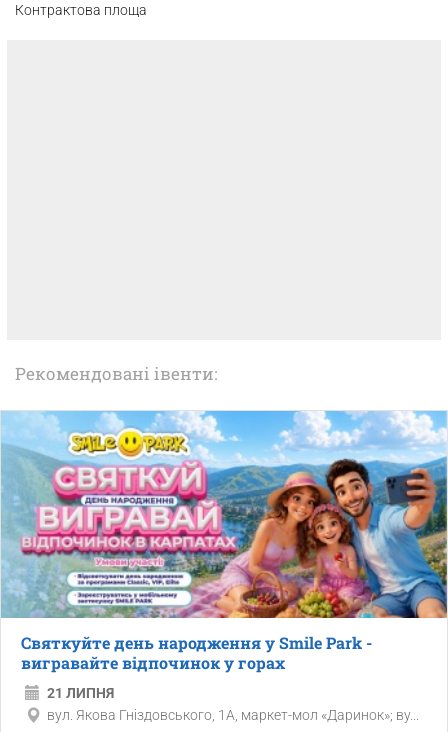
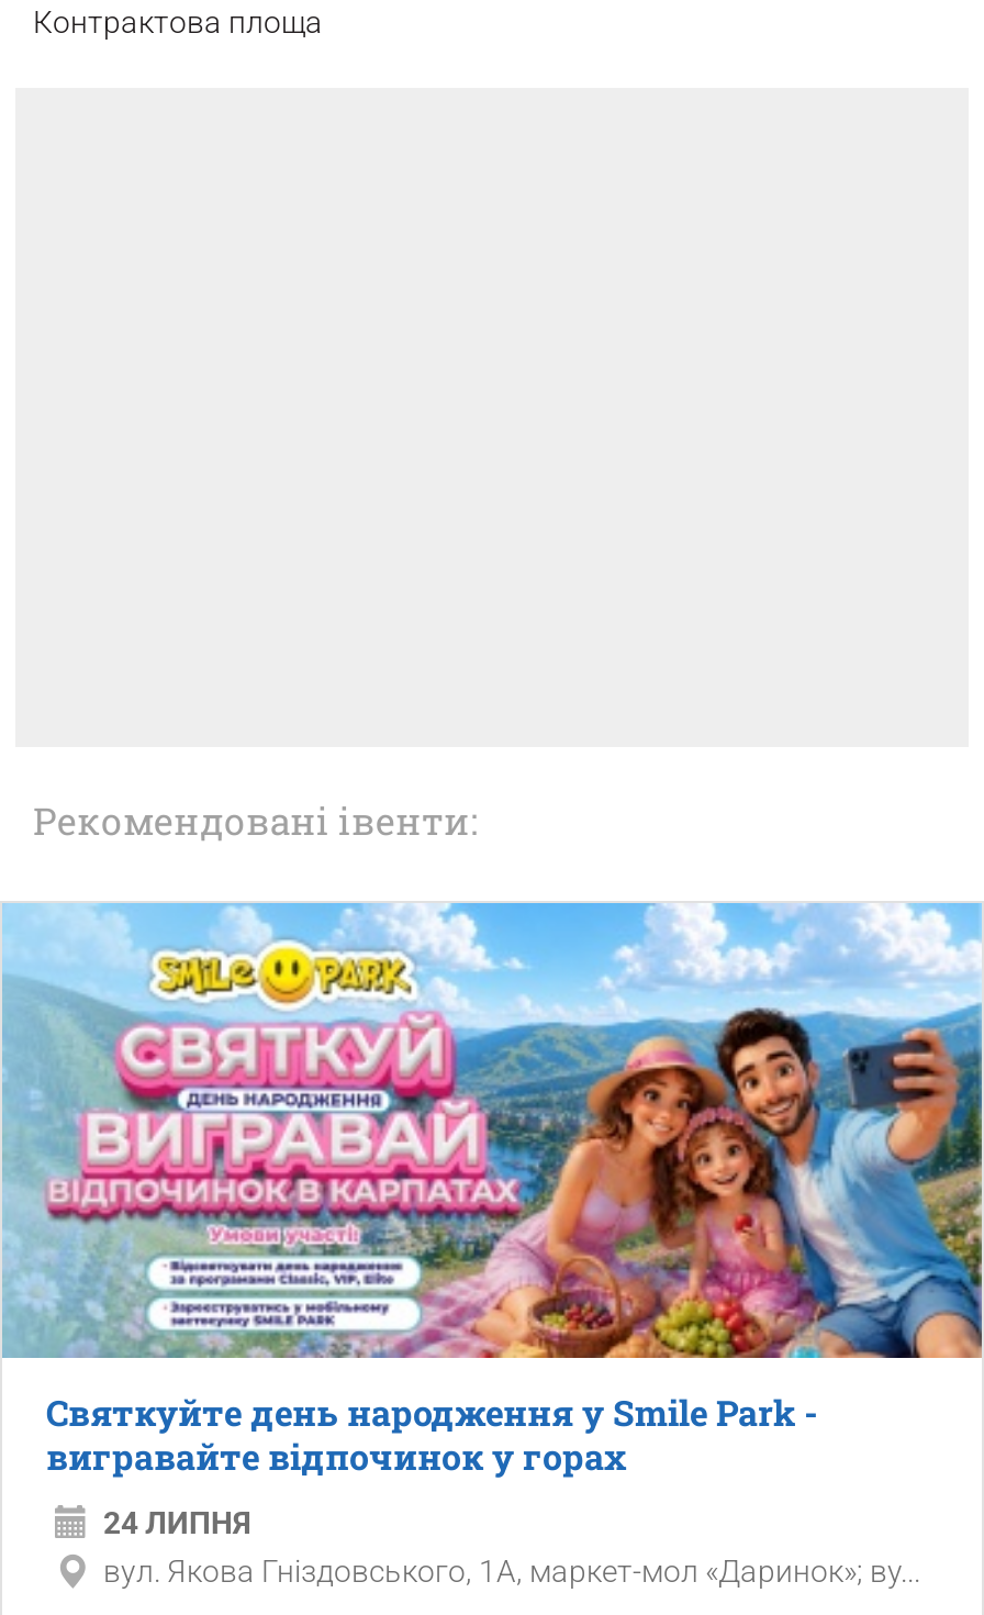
[47,685,114,701] 21 ЛИПНЯ -> [103,1505,250,1540] 24 ЛИПНЯ

